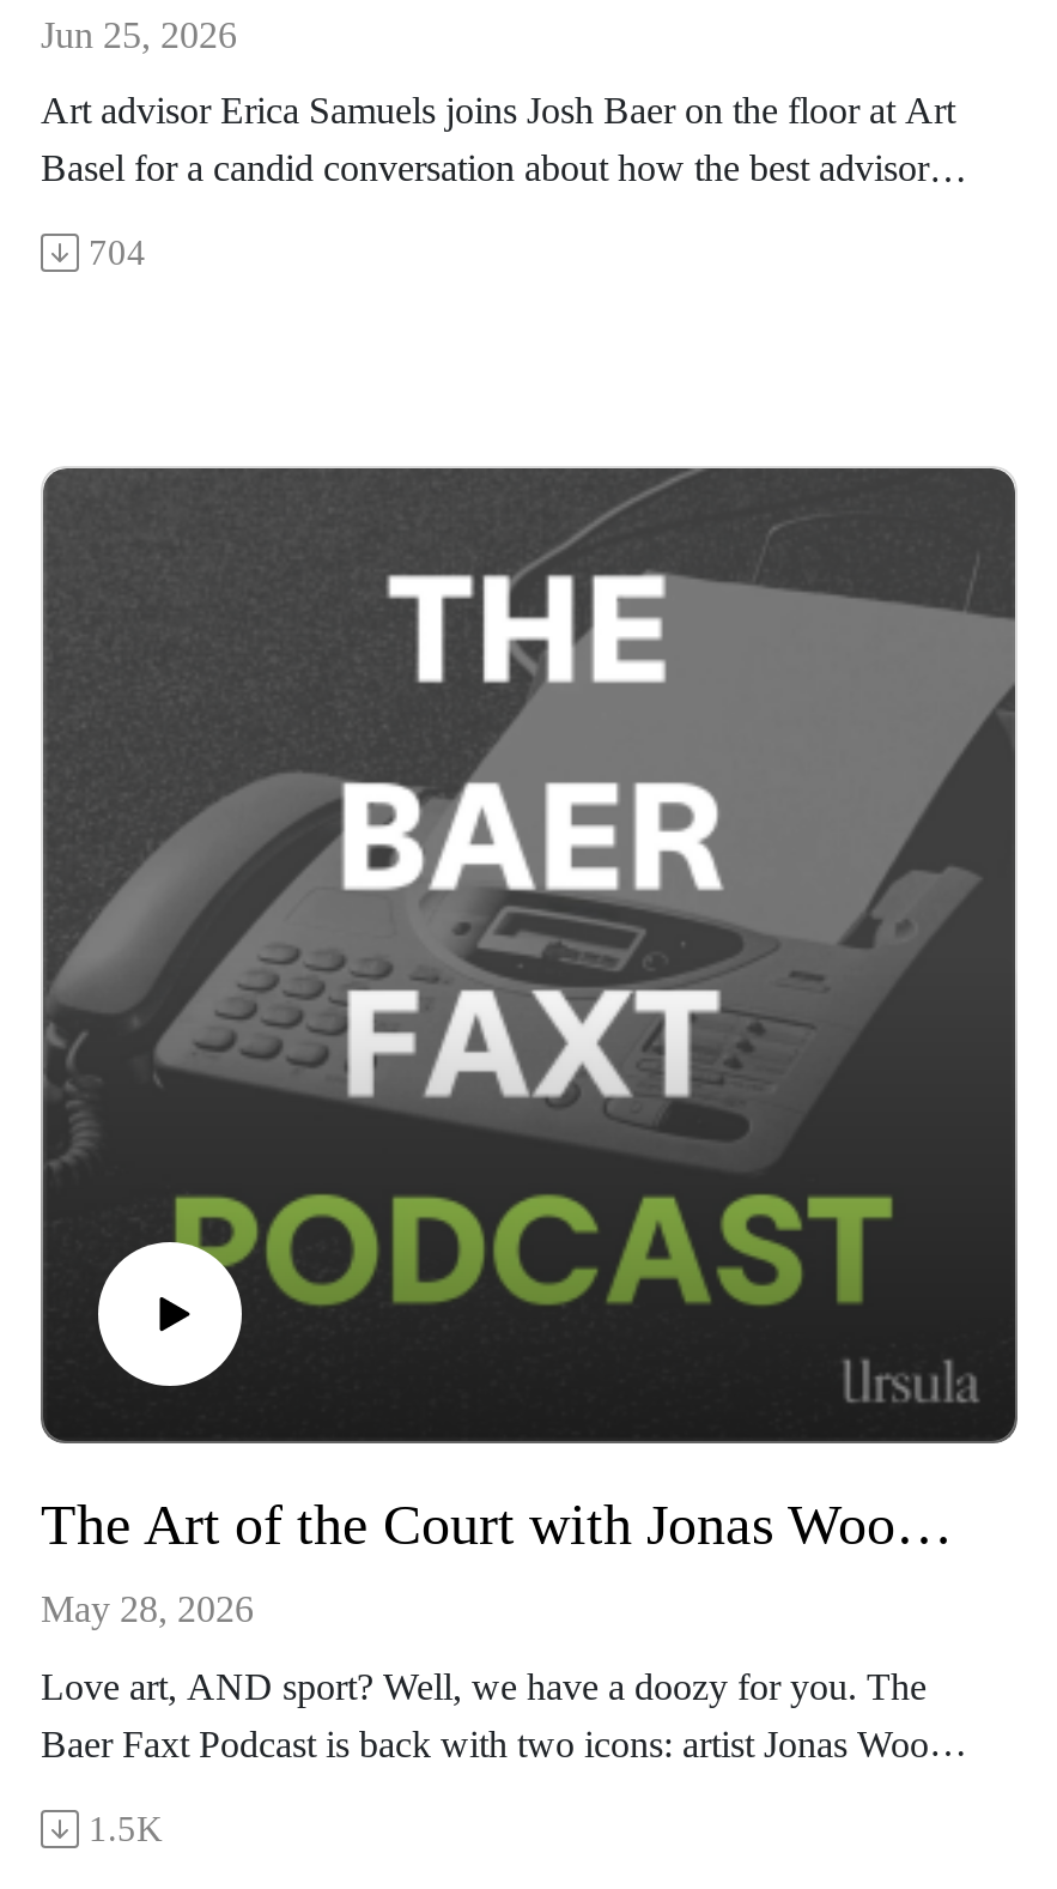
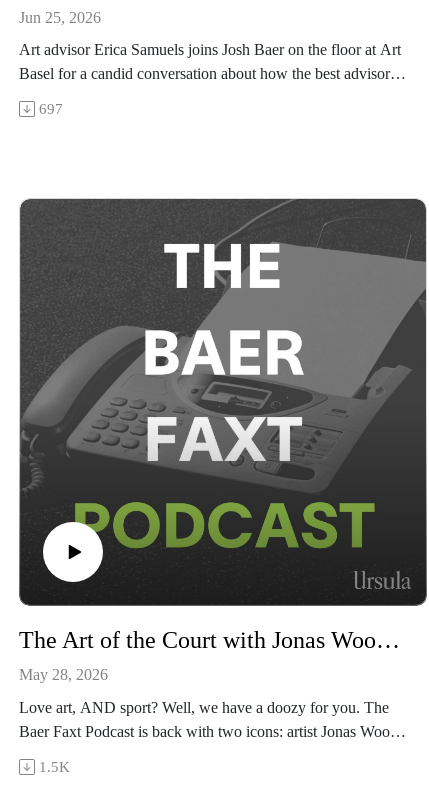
[89,234,146,273] 704 -> [39,101,63,117] 697

